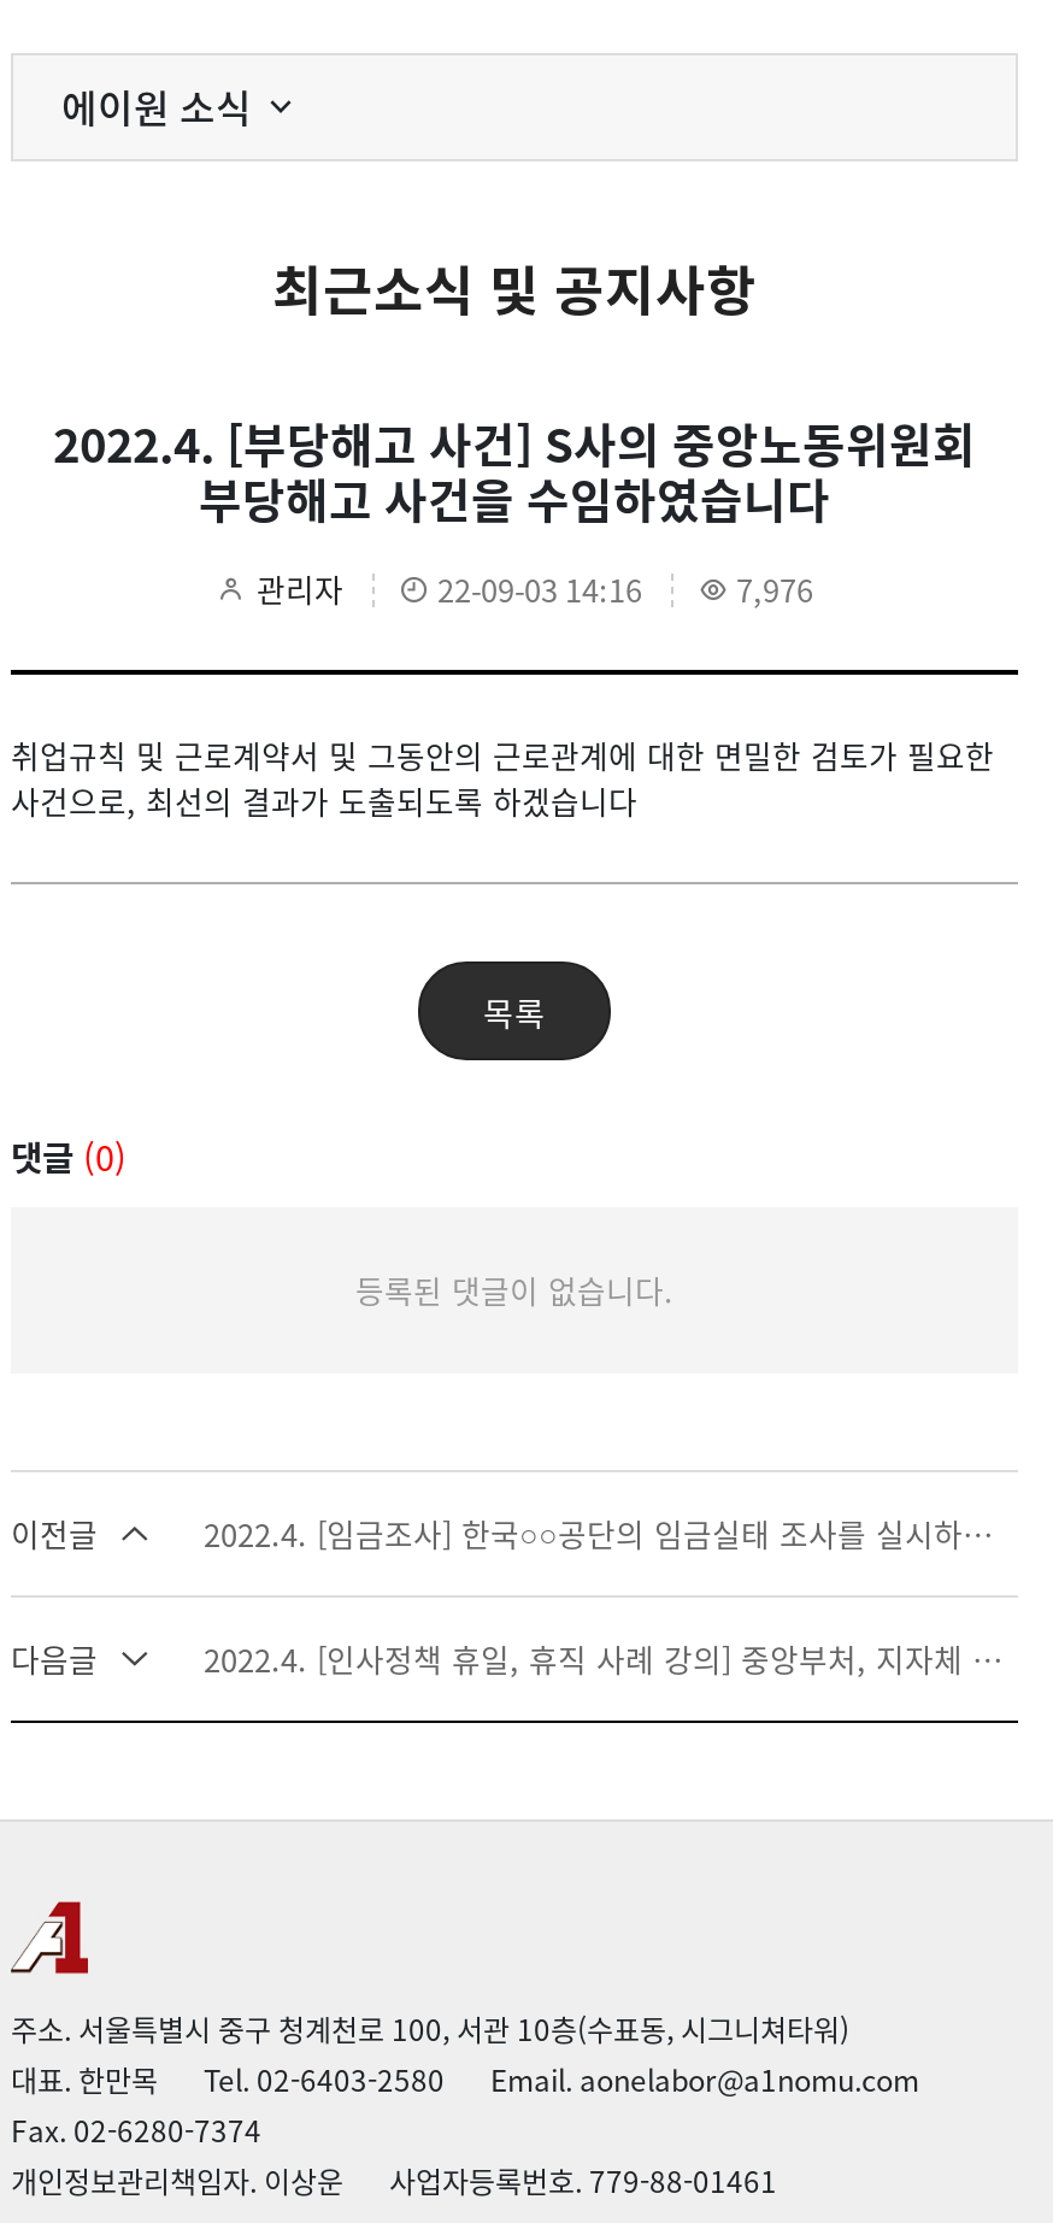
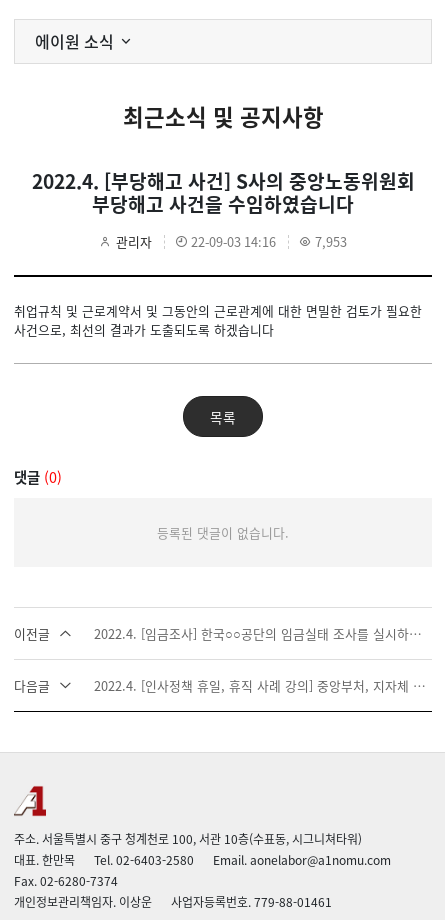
[736,566,813,612] 7,976 -> [315,232,347,251] 7,953

